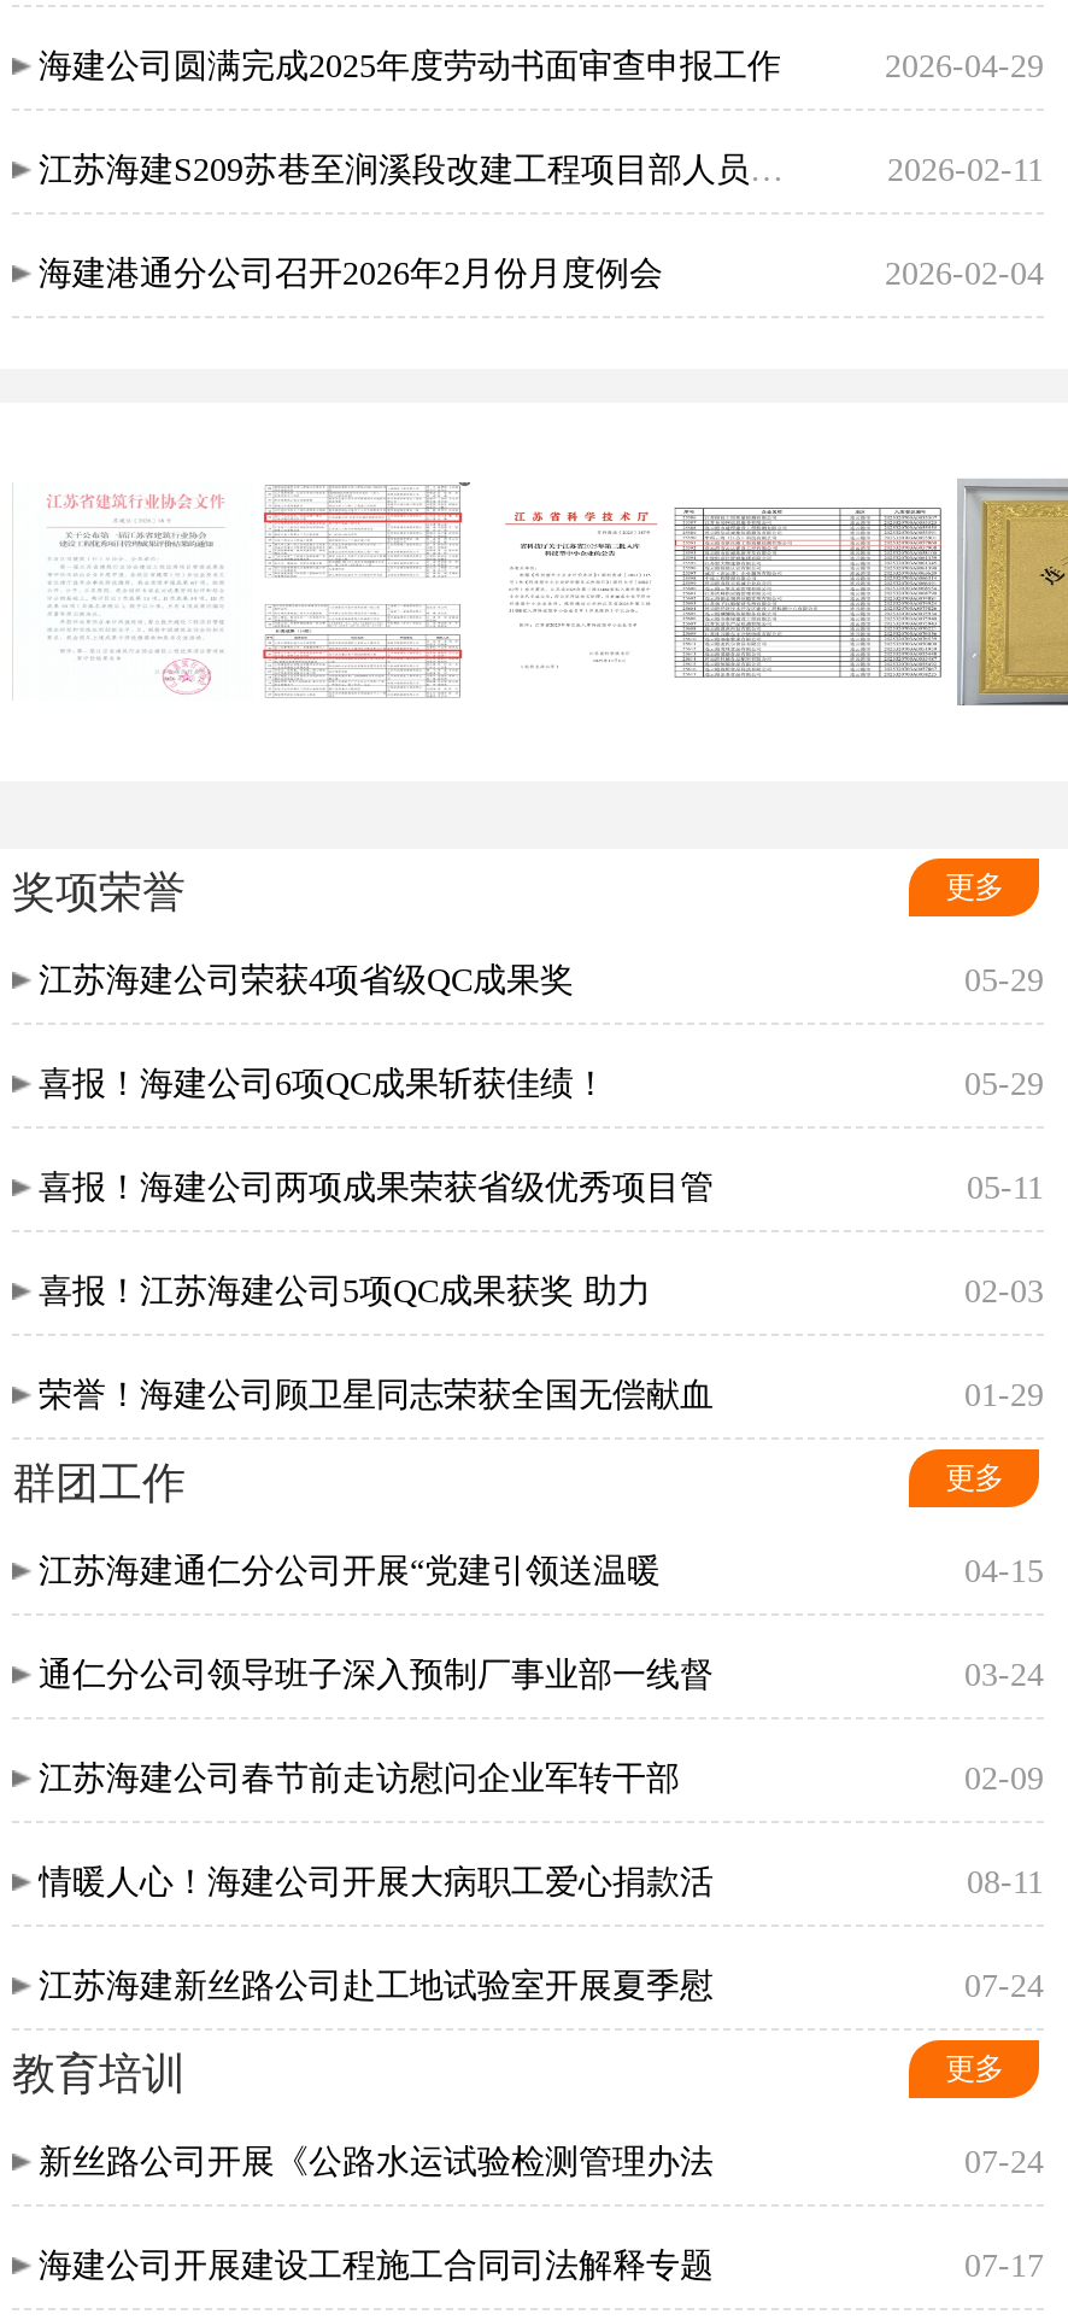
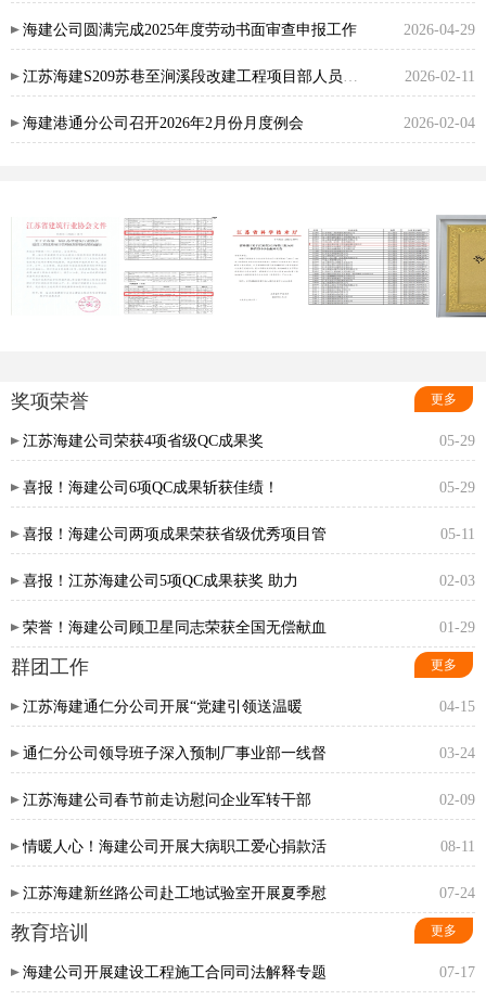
[39,2145,1044,2181] 新丝路公司开展《公路水运试验检测管理办法 | 07-24 -> none

